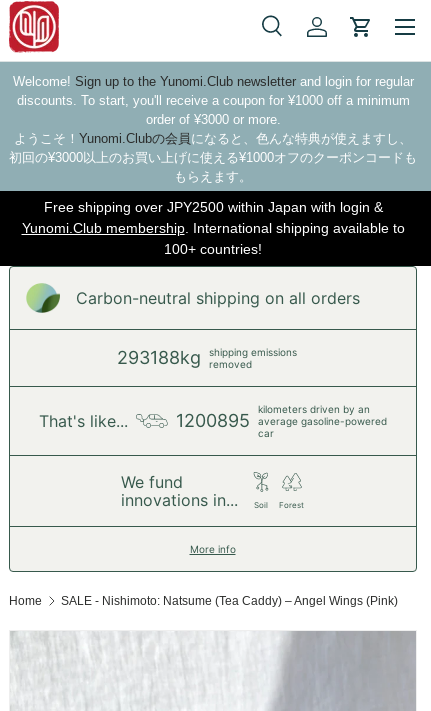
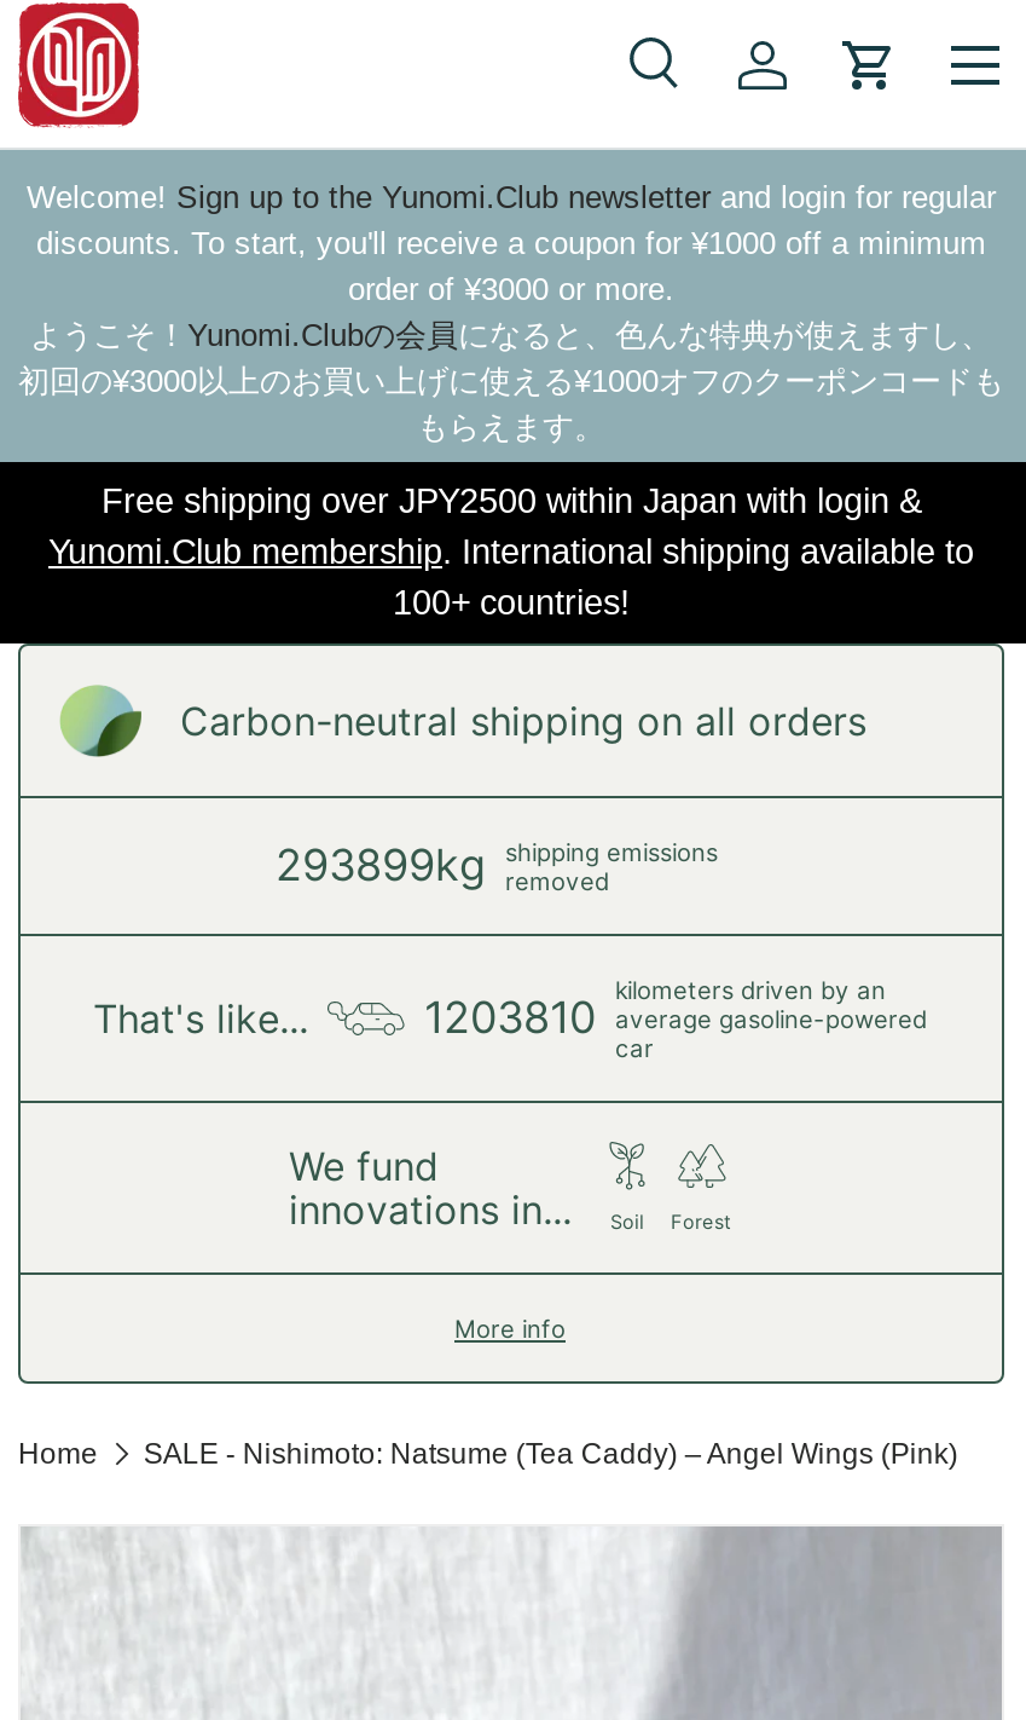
[117,346,297,370] 293188kg shipping emissions removed -> [276,837,718,895] 293899kg shipping emissions removed
[175,410,386,431] 1200895 average gasoline-powered -> [424,992,927,1043] 1203810 average gasoline-powered

